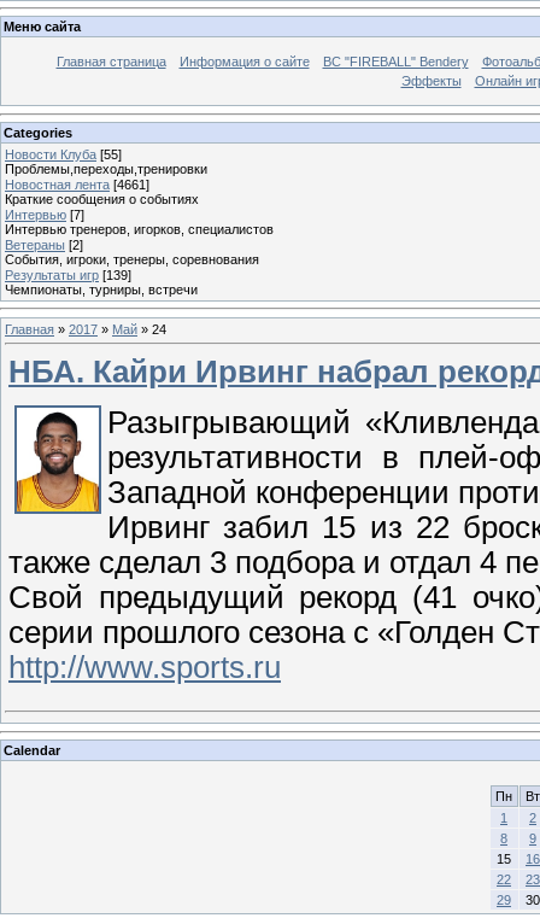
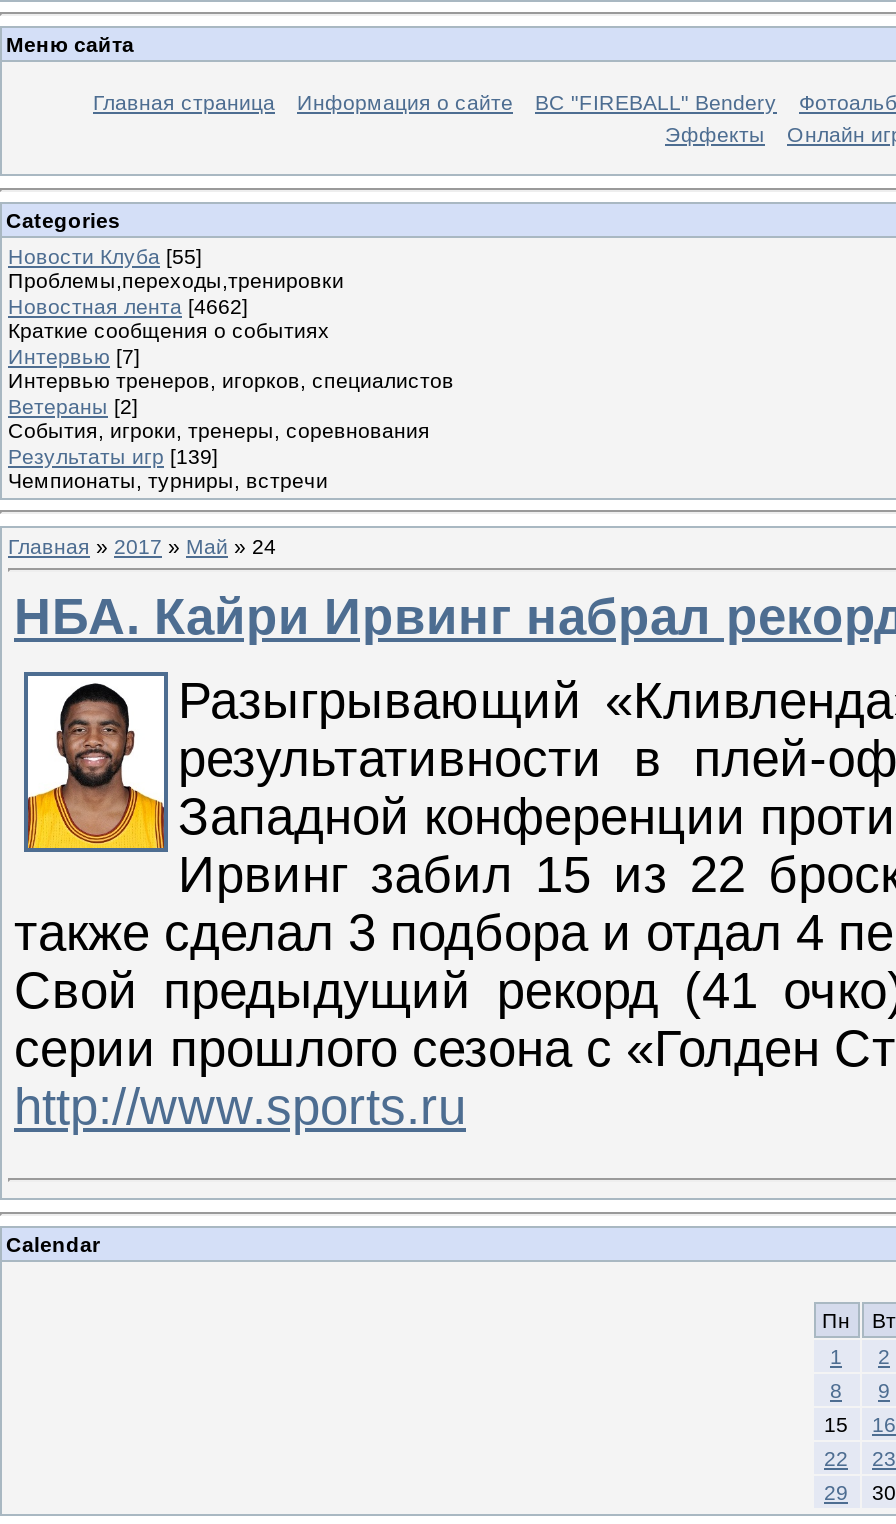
[5,177,149,192] Новостная лента [4661] -> [8,294,248,318] Новостная лента [4662]

